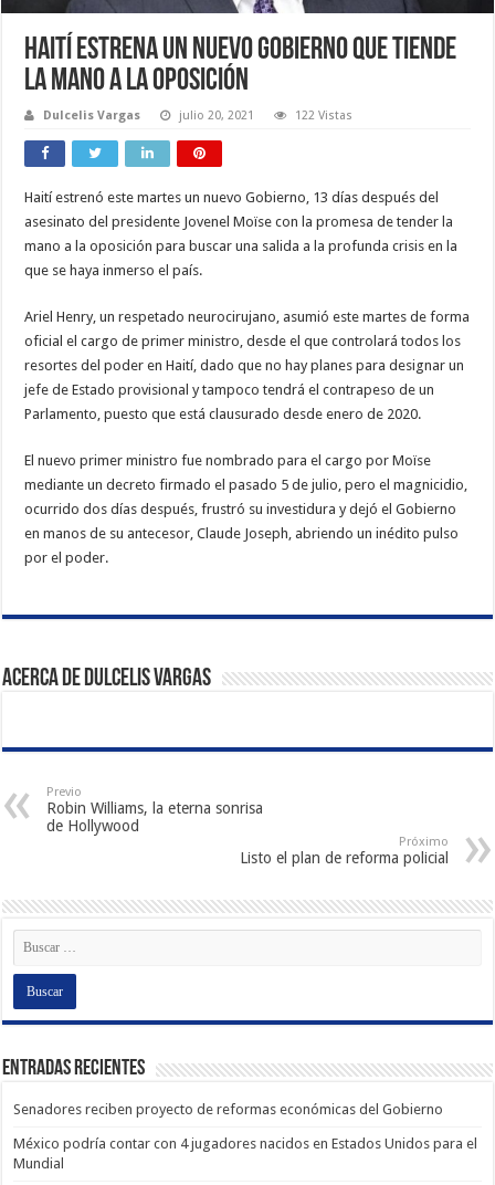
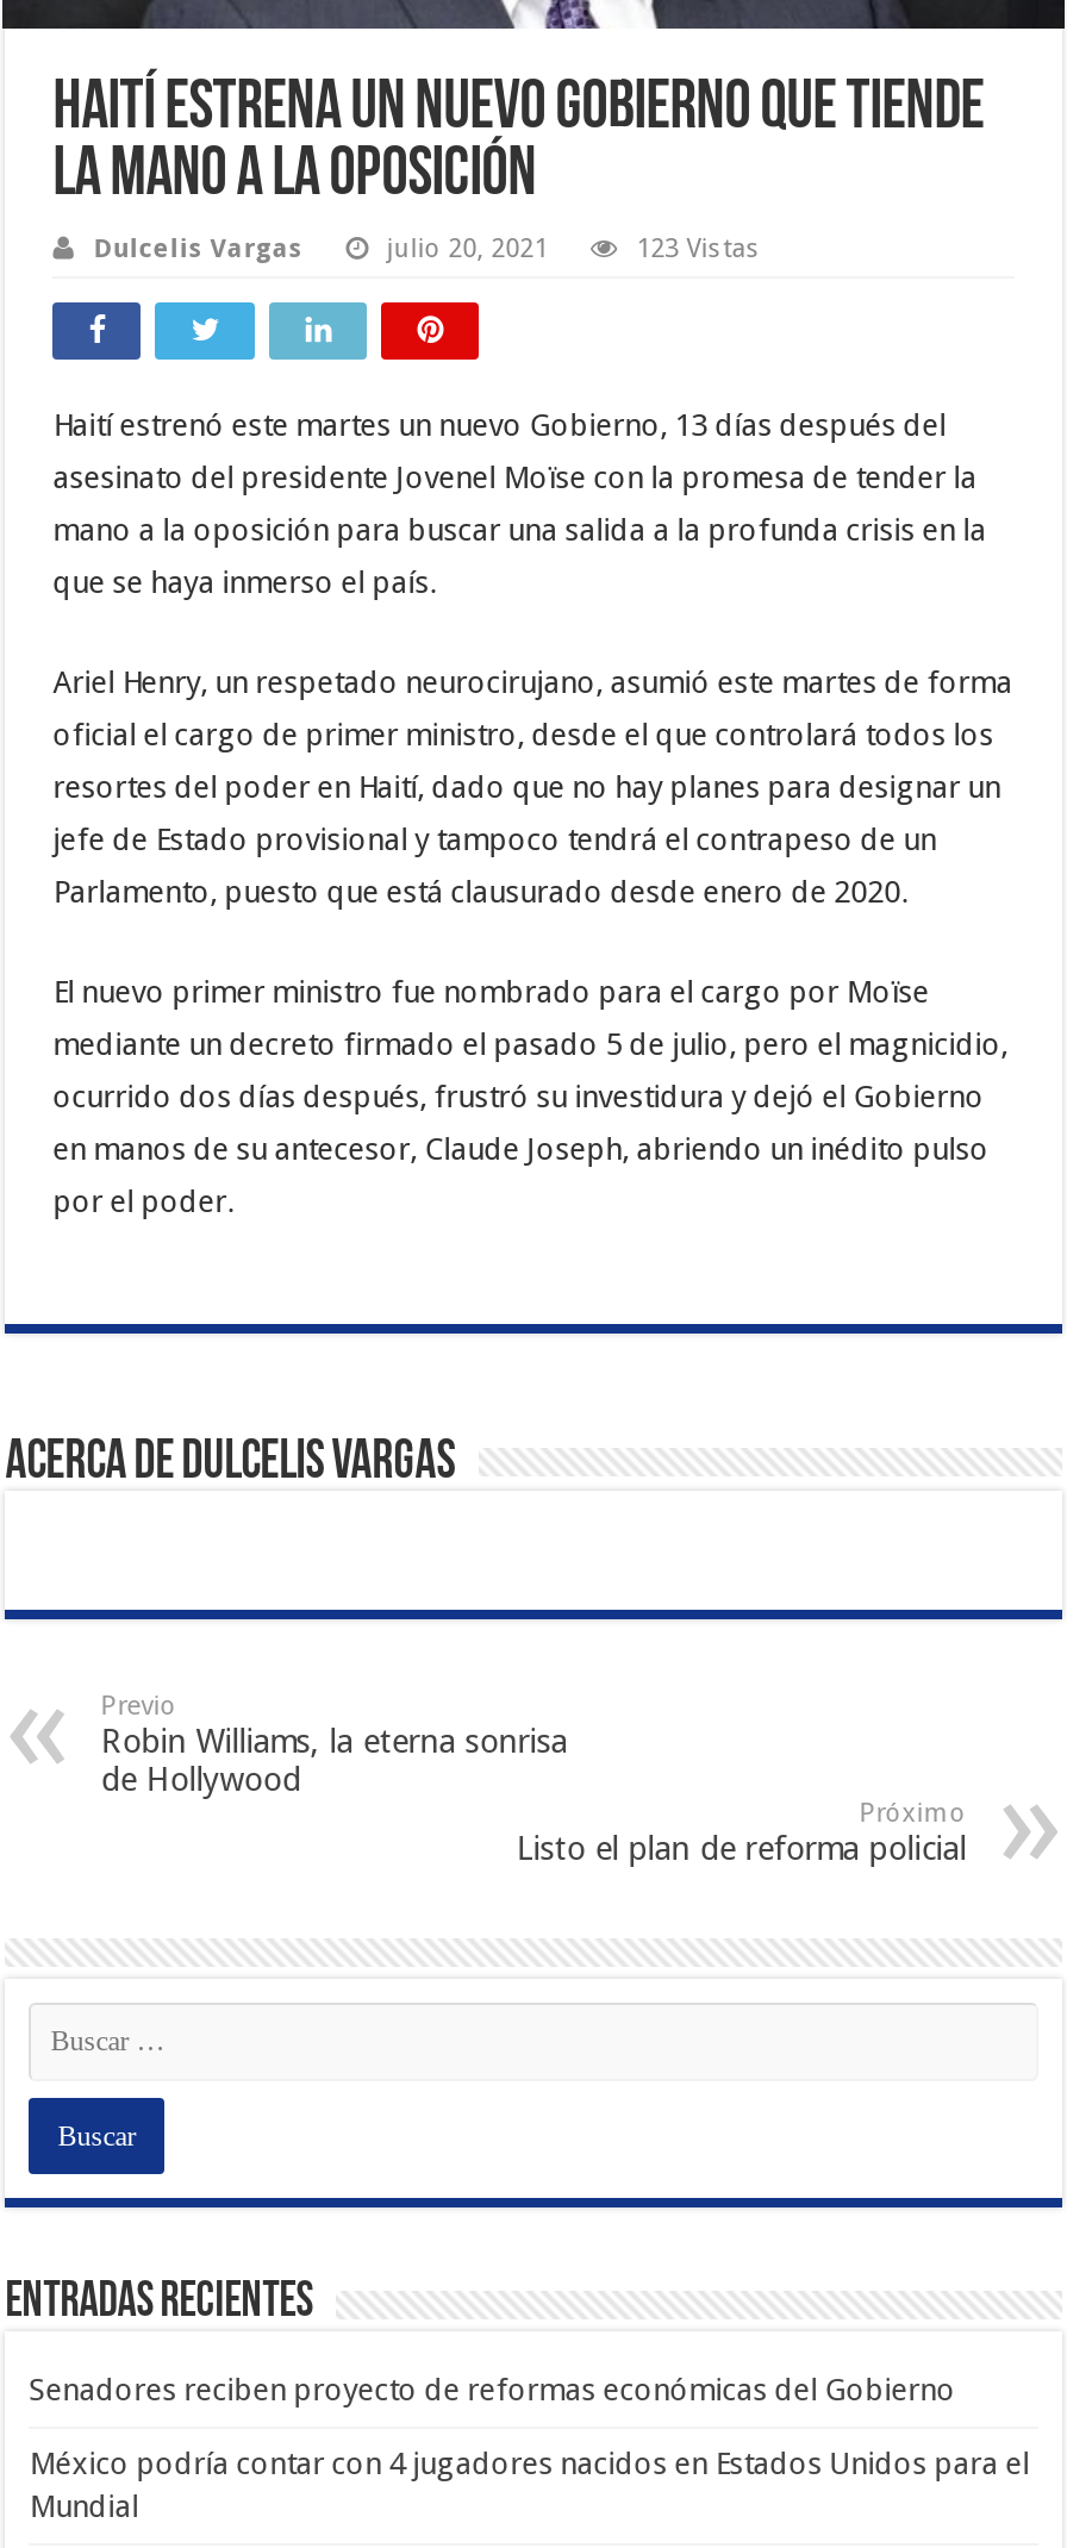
[295,108,353,122] 122 Vistas -> [636,233,760,264] 123 Vistas

